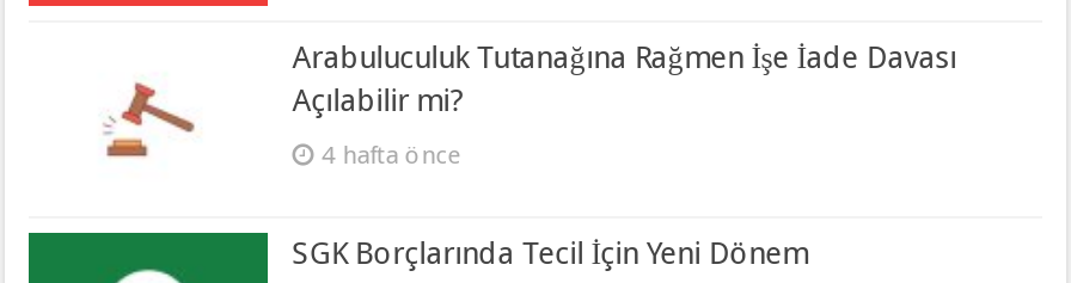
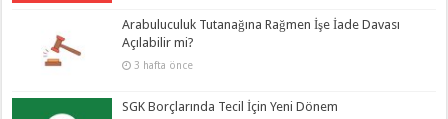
[321,140,462,169] 4 hafta önce -> [134,59,193,71] 3 hafta önce

